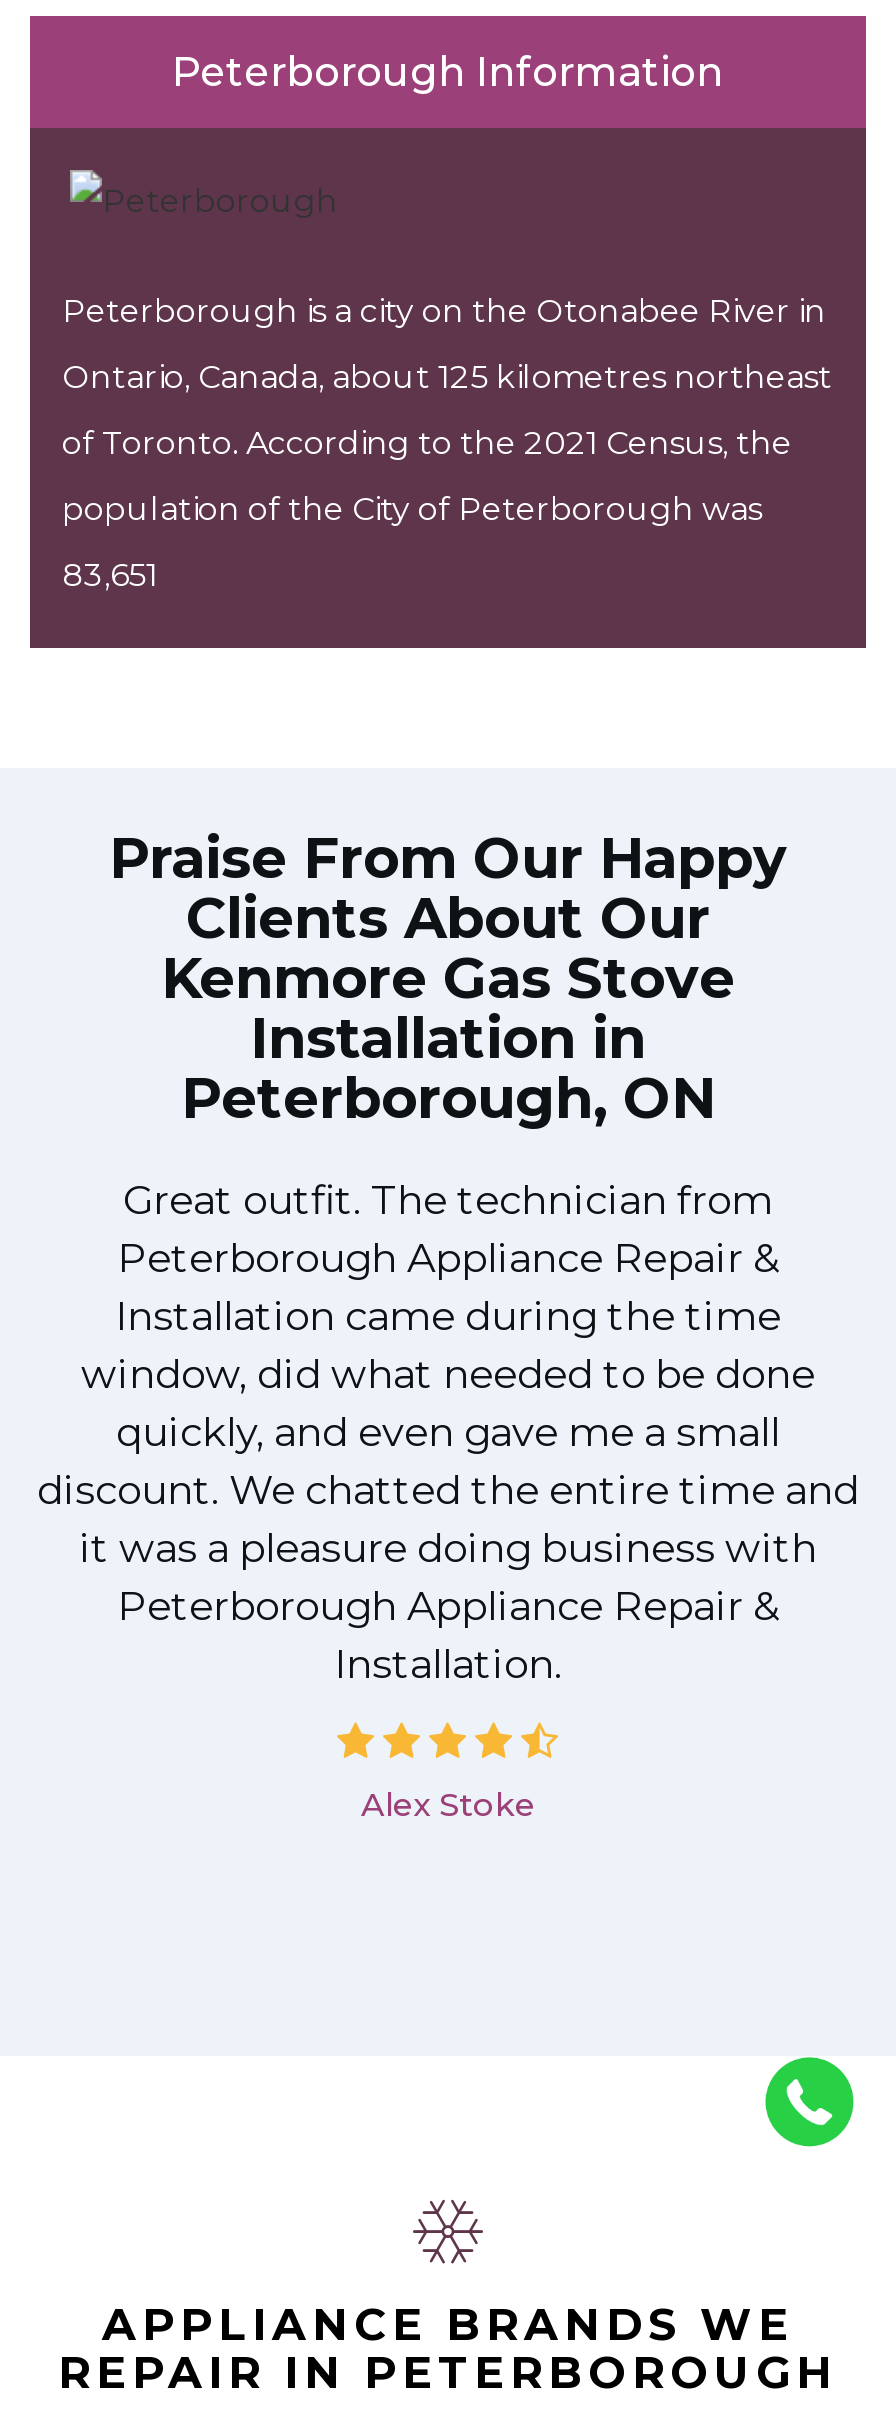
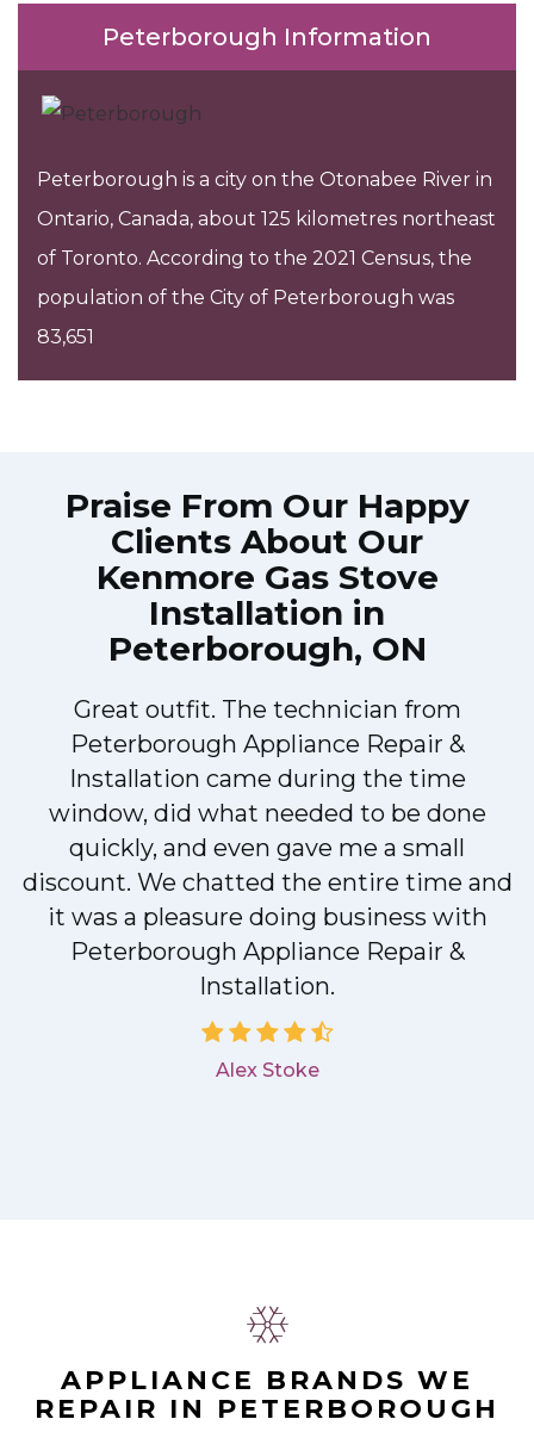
[764,2056,856,2148] [image] -> none

